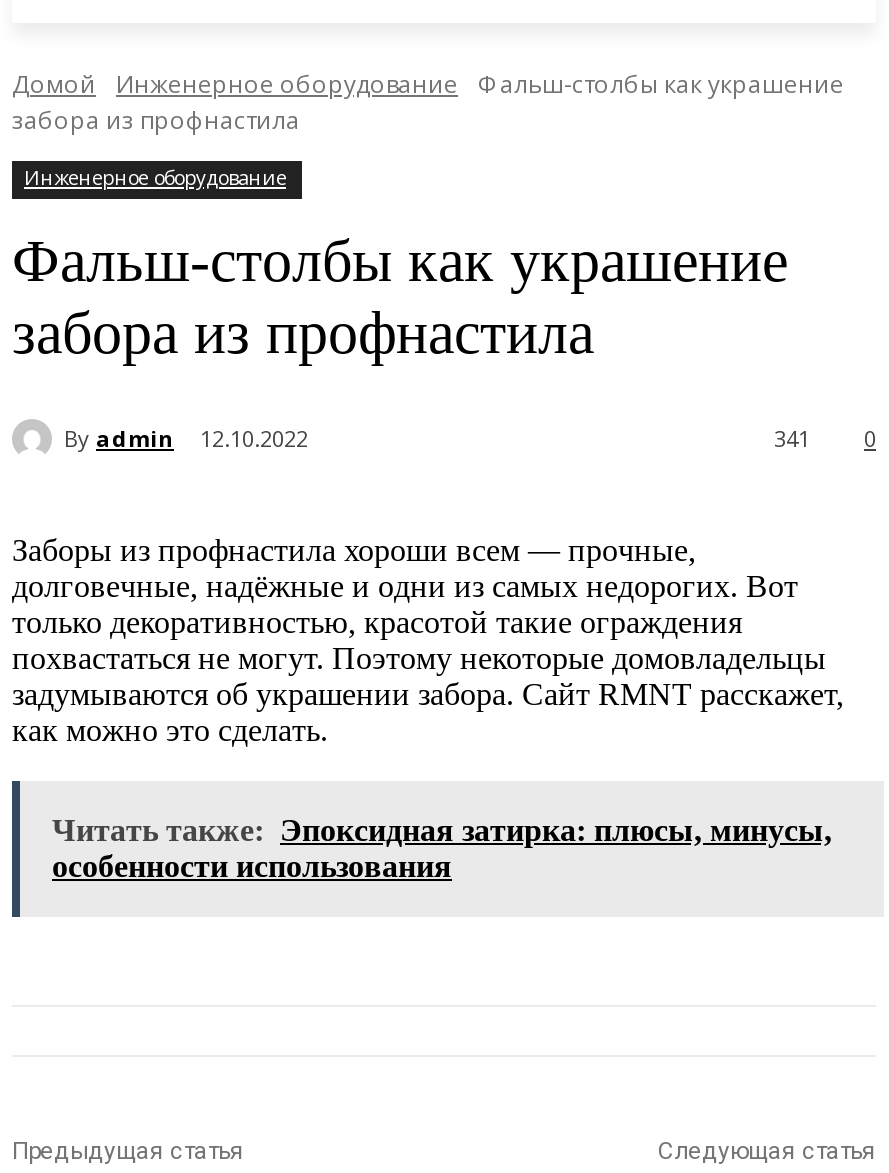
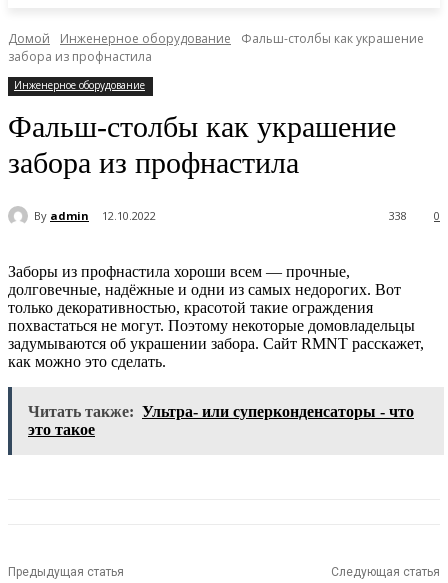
[774,423,876,453] 341 0 -> [389,208,440,223] 338 0
[52,813,832,883] Читать также: Эпоксидная затирка: плюсы, минусы, | особенности использования -> [28,403,414,438] Читать также: Ультра- или суперконденсаторы - что | это такое

